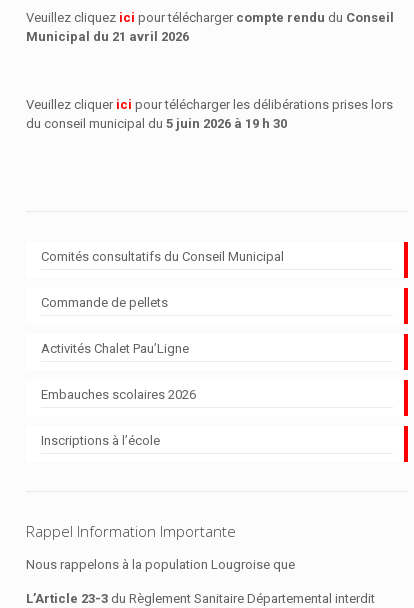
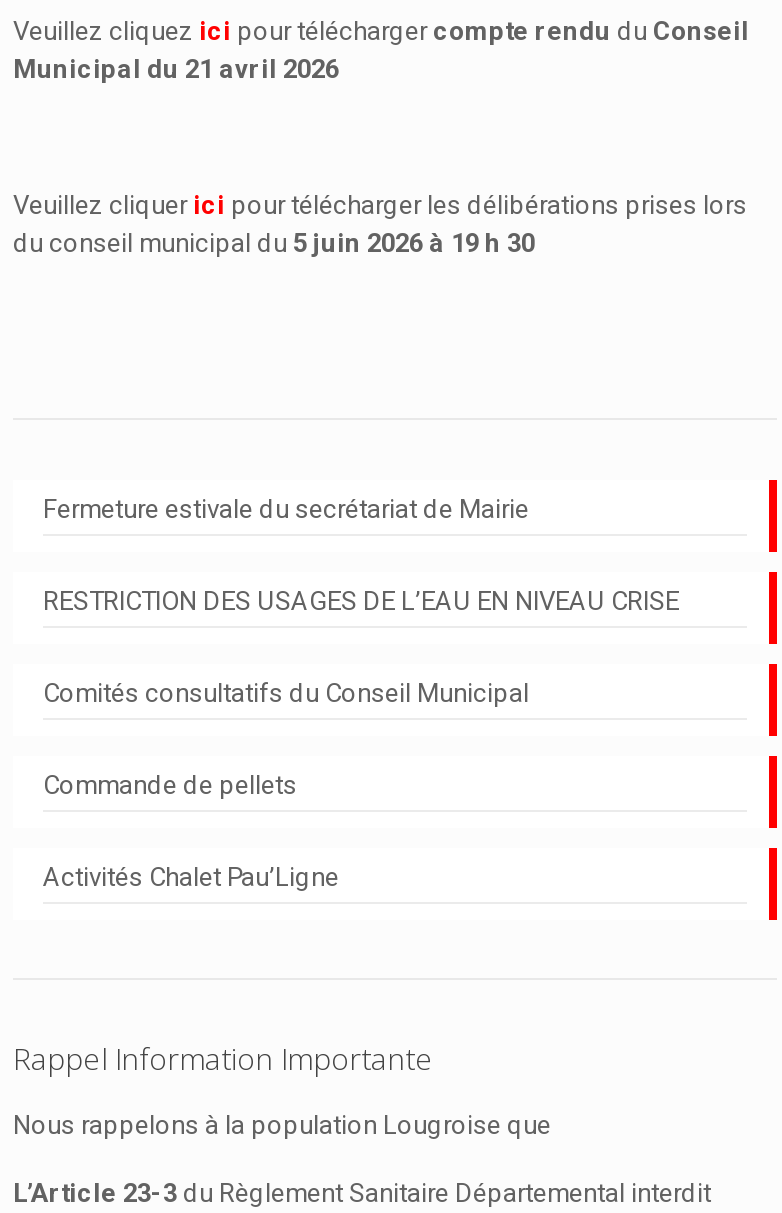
none -> [43,494,679,616] Fermeture estivale du secrétariat de Mairie | RESTRICTION DES USAGES DE L’EAU EN NIVEAU CRISE
moved [41,249,284,356] -> [43,678,529,892]: Comités consultatifs du Conseil Municipal | Commande de pellets | Activités Chalet Pau’Ligne
[41,387,196,448] Embauches scolaires 2026 | Inscriptions à l’école -> none

